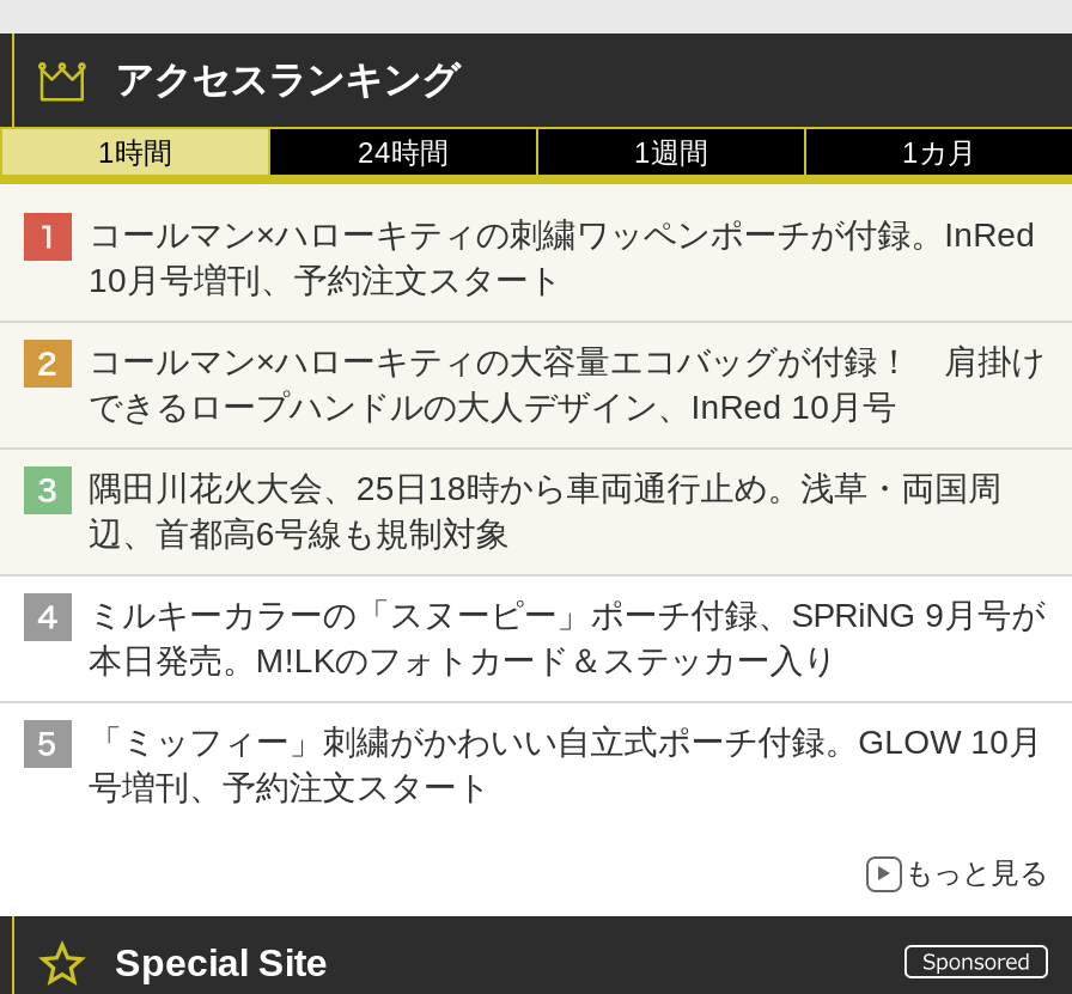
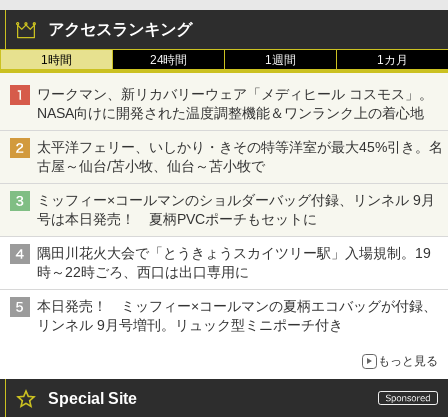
[89,215,1035,299] コールマン×ハローキティの刺繍ワッペンポーチが付録。InRed | 10月号増刊、予約注文スタート -> [37,86,433,121] ワークマン、新リカバリーウェア「メディヒール コスモス」。 | NASA向けに開発された温度調整機能＆ワンランク上の着心地
[89,342,1045,425] コールマン×ハローキティの大容量エコバッグが付録！ 肩掛け | できるロープハンドルの大人デザイン、InRed 10月号 -> [37,139,443,174] 太平洋フェリー、いしかり・きその特等洋室が最大45%引き。名 | 古屋～仙台/苫小牧、仙台～苫小牧で
[89,468,1002,552] 隅田川花火大会、25日18時から車両通行止め。浅草・両国周 | 辺、首都高6号線も規制対象 -> [37,192,435,227] ミッフィー×コールマンのショルダーバッグ付録、リンネル 9月 | 号は本日発売！ 夏柄PVCポーチもセットに
[89,595,1044,679] ミルキーカラーの「スヌーピー」ポーチ付録、SPRiNG 9月号が | 本日発売。M!LKのフォトカード＆ステッカー入り -> [37,245,431,280] 隅田川花火大会で「とうきょうスカイツリー駅」入場規制。19 | 時～22時ごろ、西口は出口専用に
[89,722,1042,806] 「ミッフィー」刺繍がかわいい自立式ポーチ付録。GLOW 10月 | 号増刊、予約注文スタート -> [37,298,437,333] 本日発売！ ミッフィー×コールマンの夏柄エコバッグが付録、 | リンネル 9月号増刊。リュック型ミニポーチ付き

